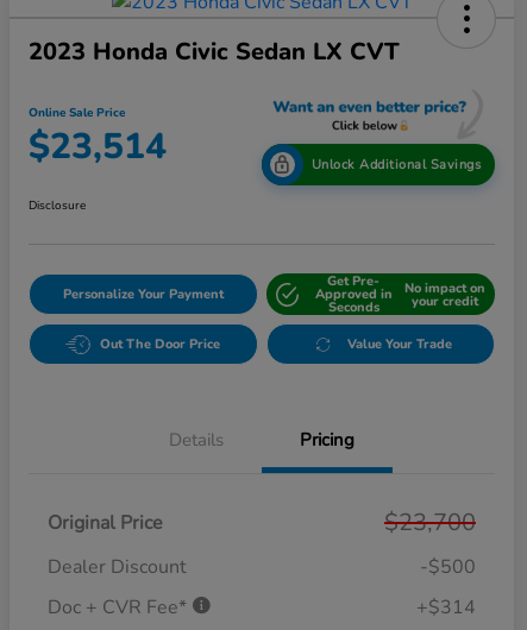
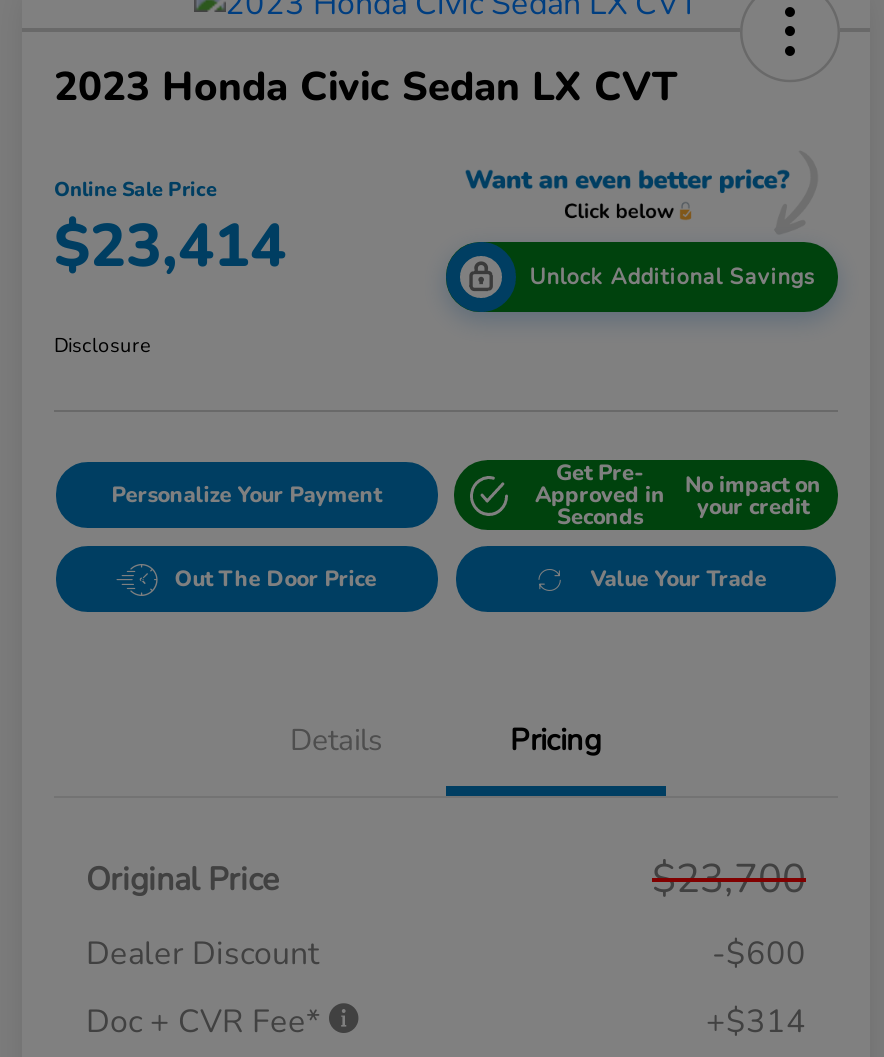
[29,123,167,171] $23,514 -> [54,206,286,288] $23,414
[420,554,476,581] -$500 -> [712,933,806,977] -$600

